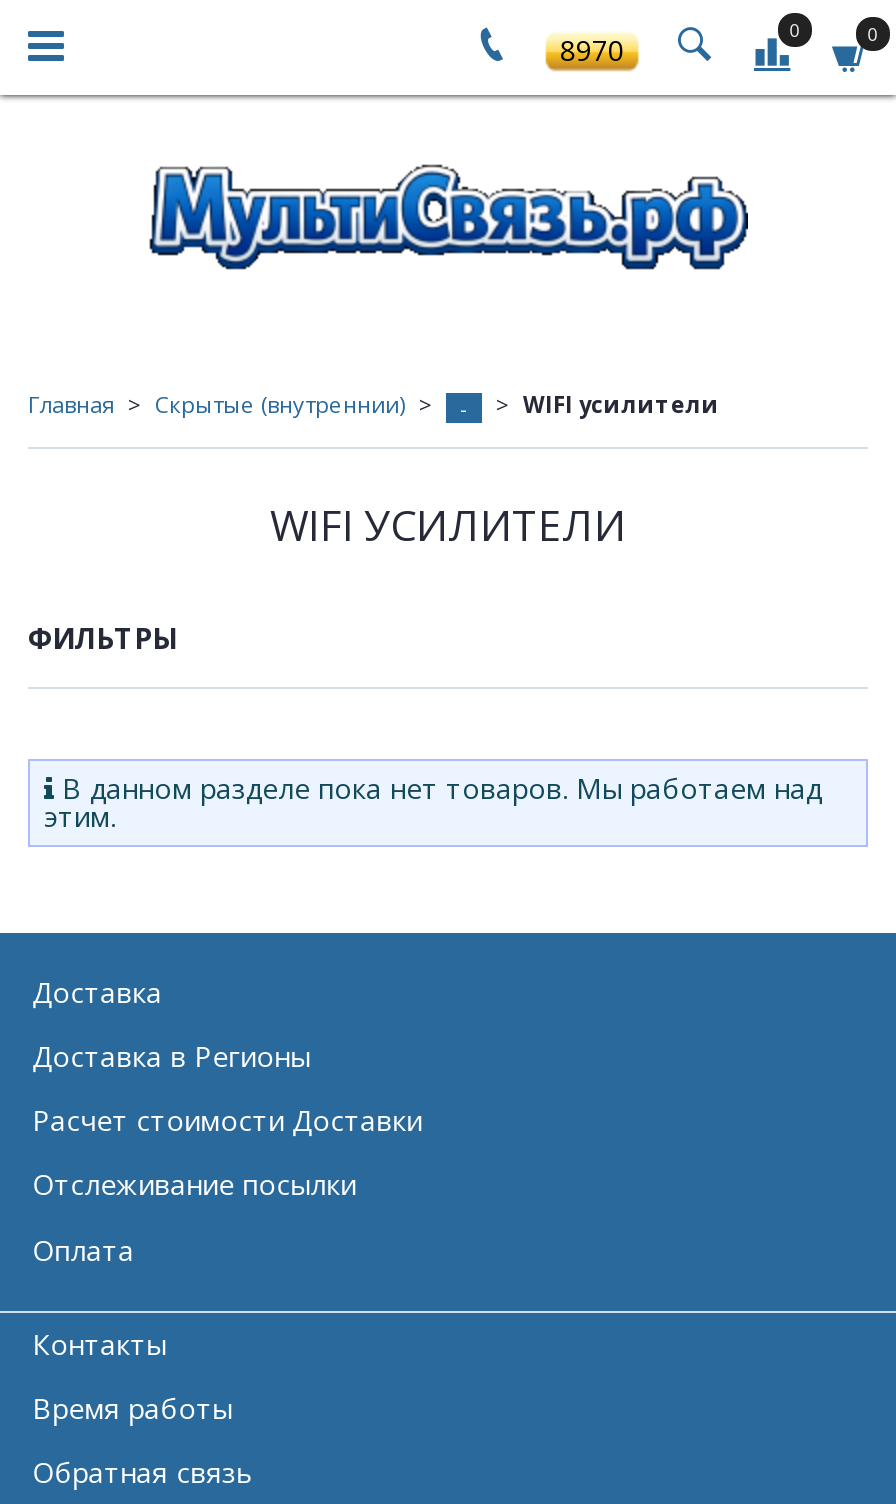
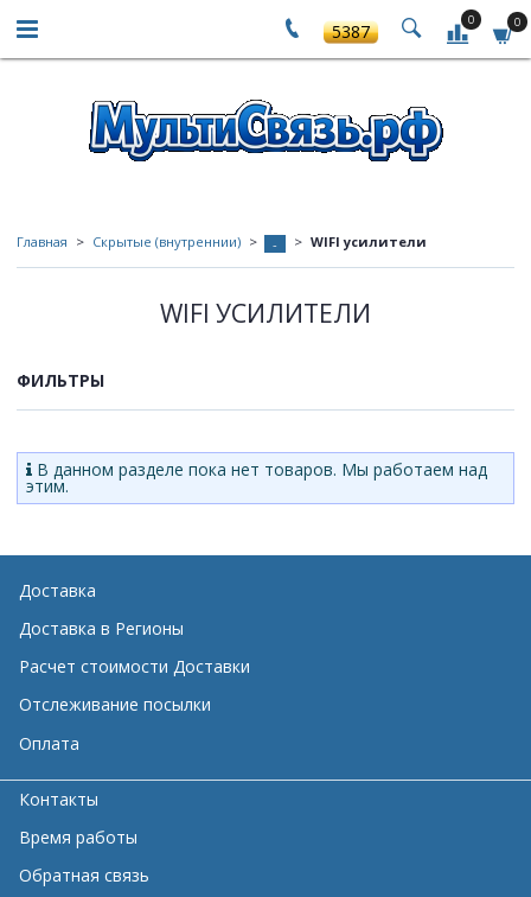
[560,31,624,69] 8970 -> [332,20,370,43] 5387

